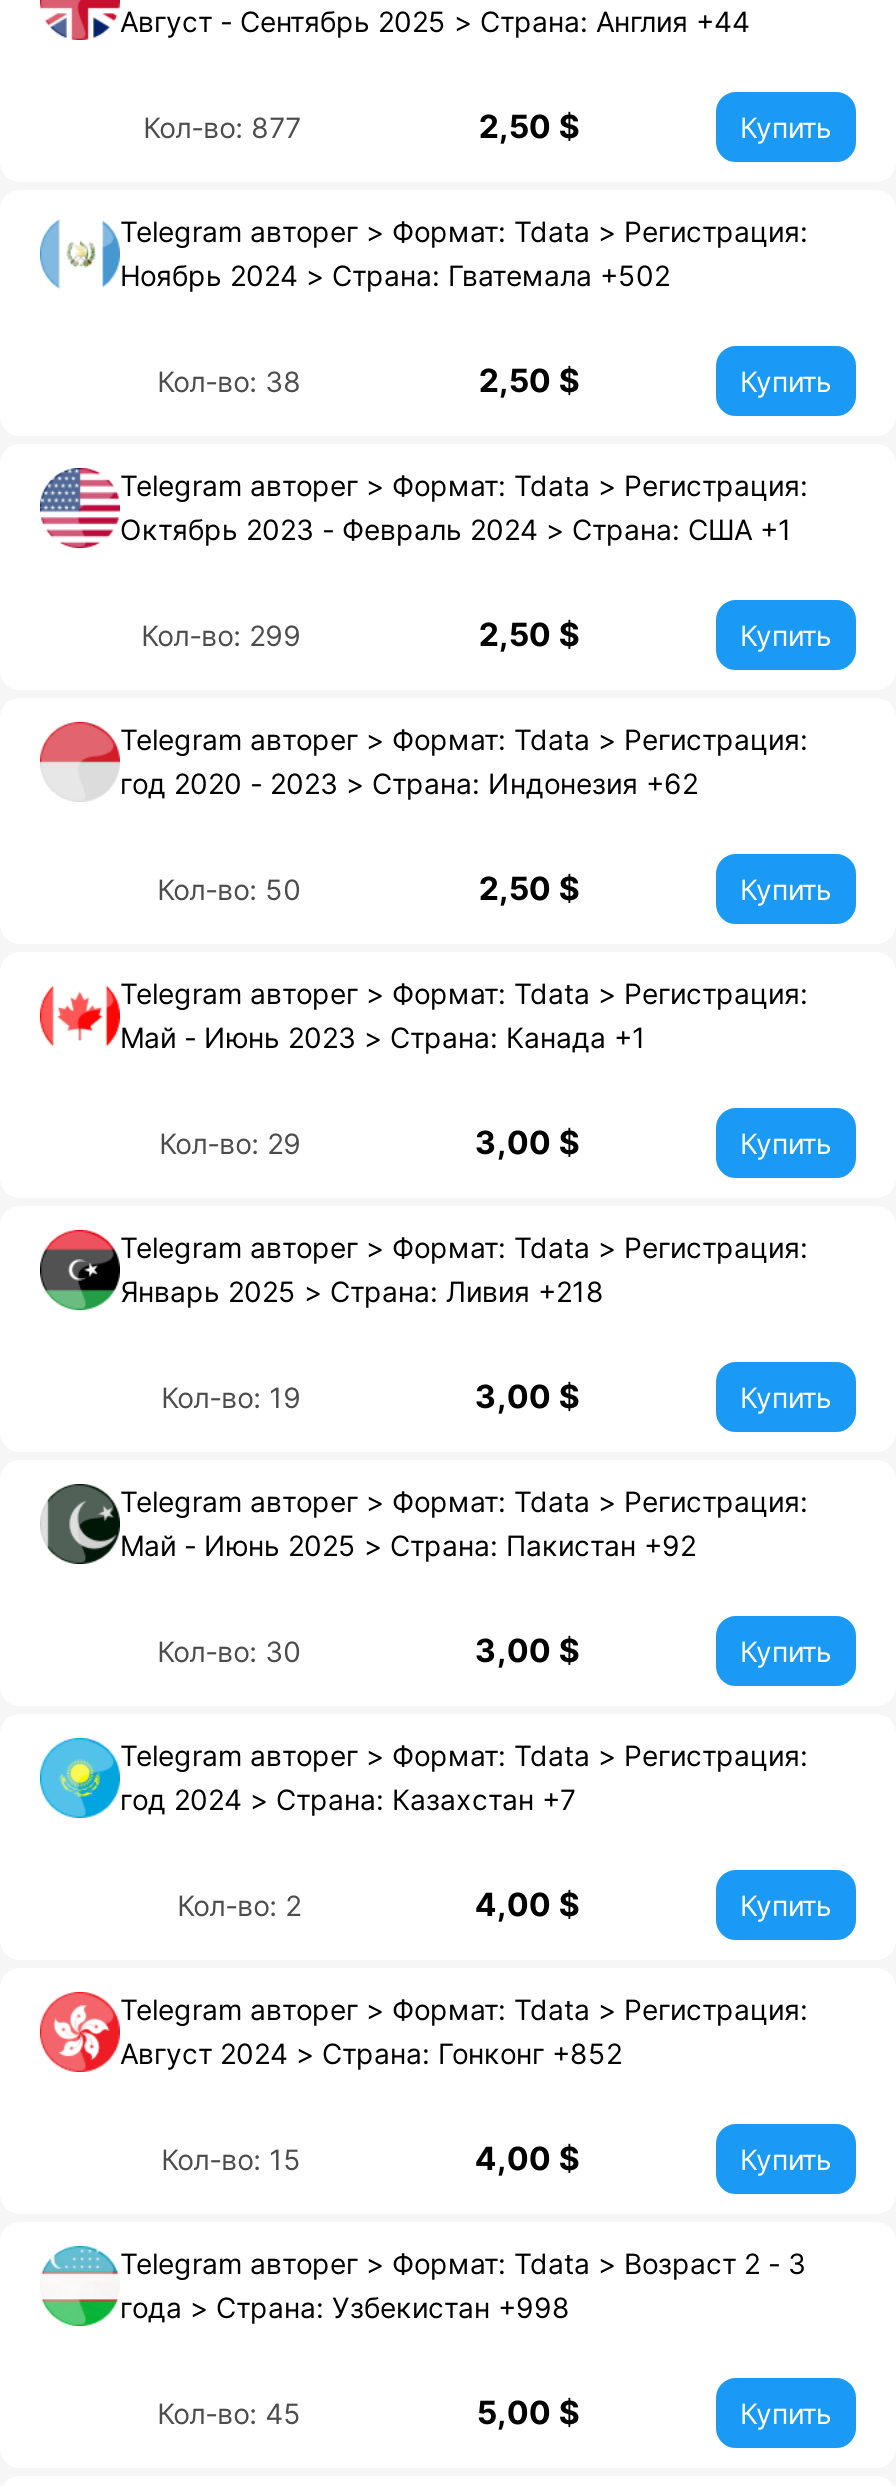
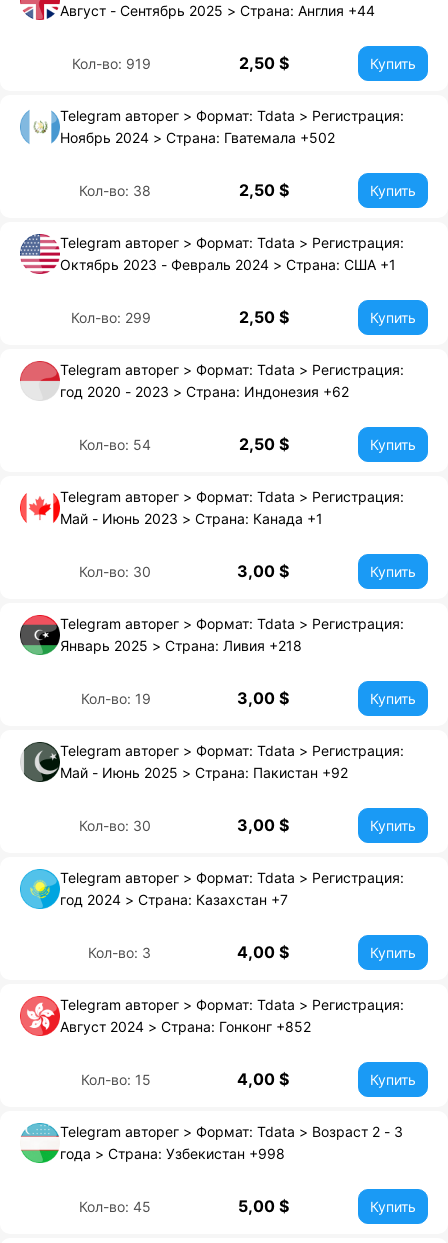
[143,109,301,143] Кол-во: 877 -> [72,55,151,72] Кол-во: 919
[157,871,301,905] Кол-во: 50 -> [79,436,151,453] Кол-во: 54
[159,1125,301,1159] Кол-во: 29 -> [79,563,151,580] Кол-во: 30
[177,1887,301,1921] Кол-во: 2 -> [88,944,151,961] Кол-во: 3

